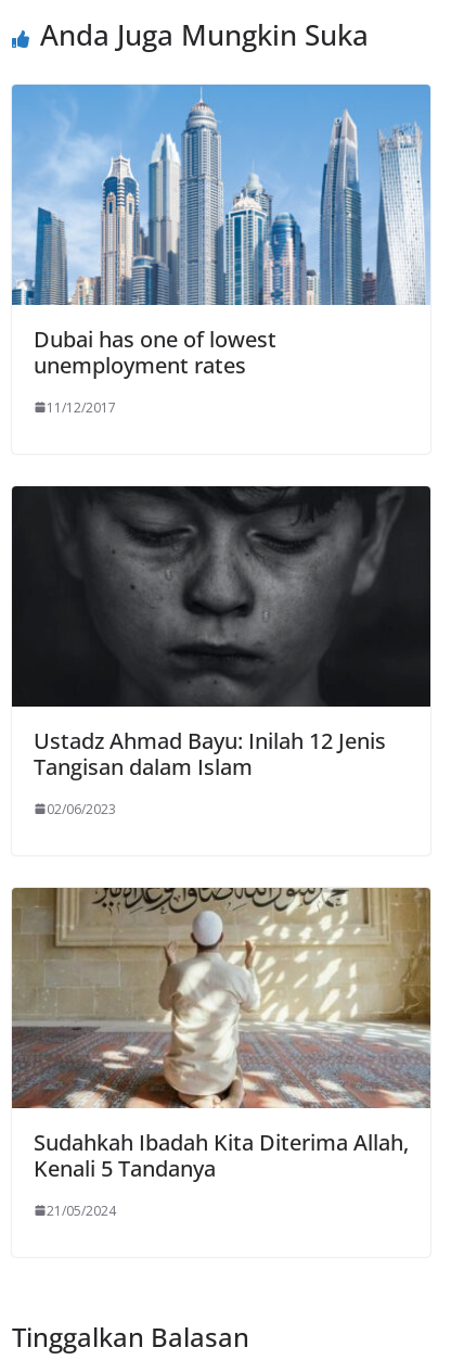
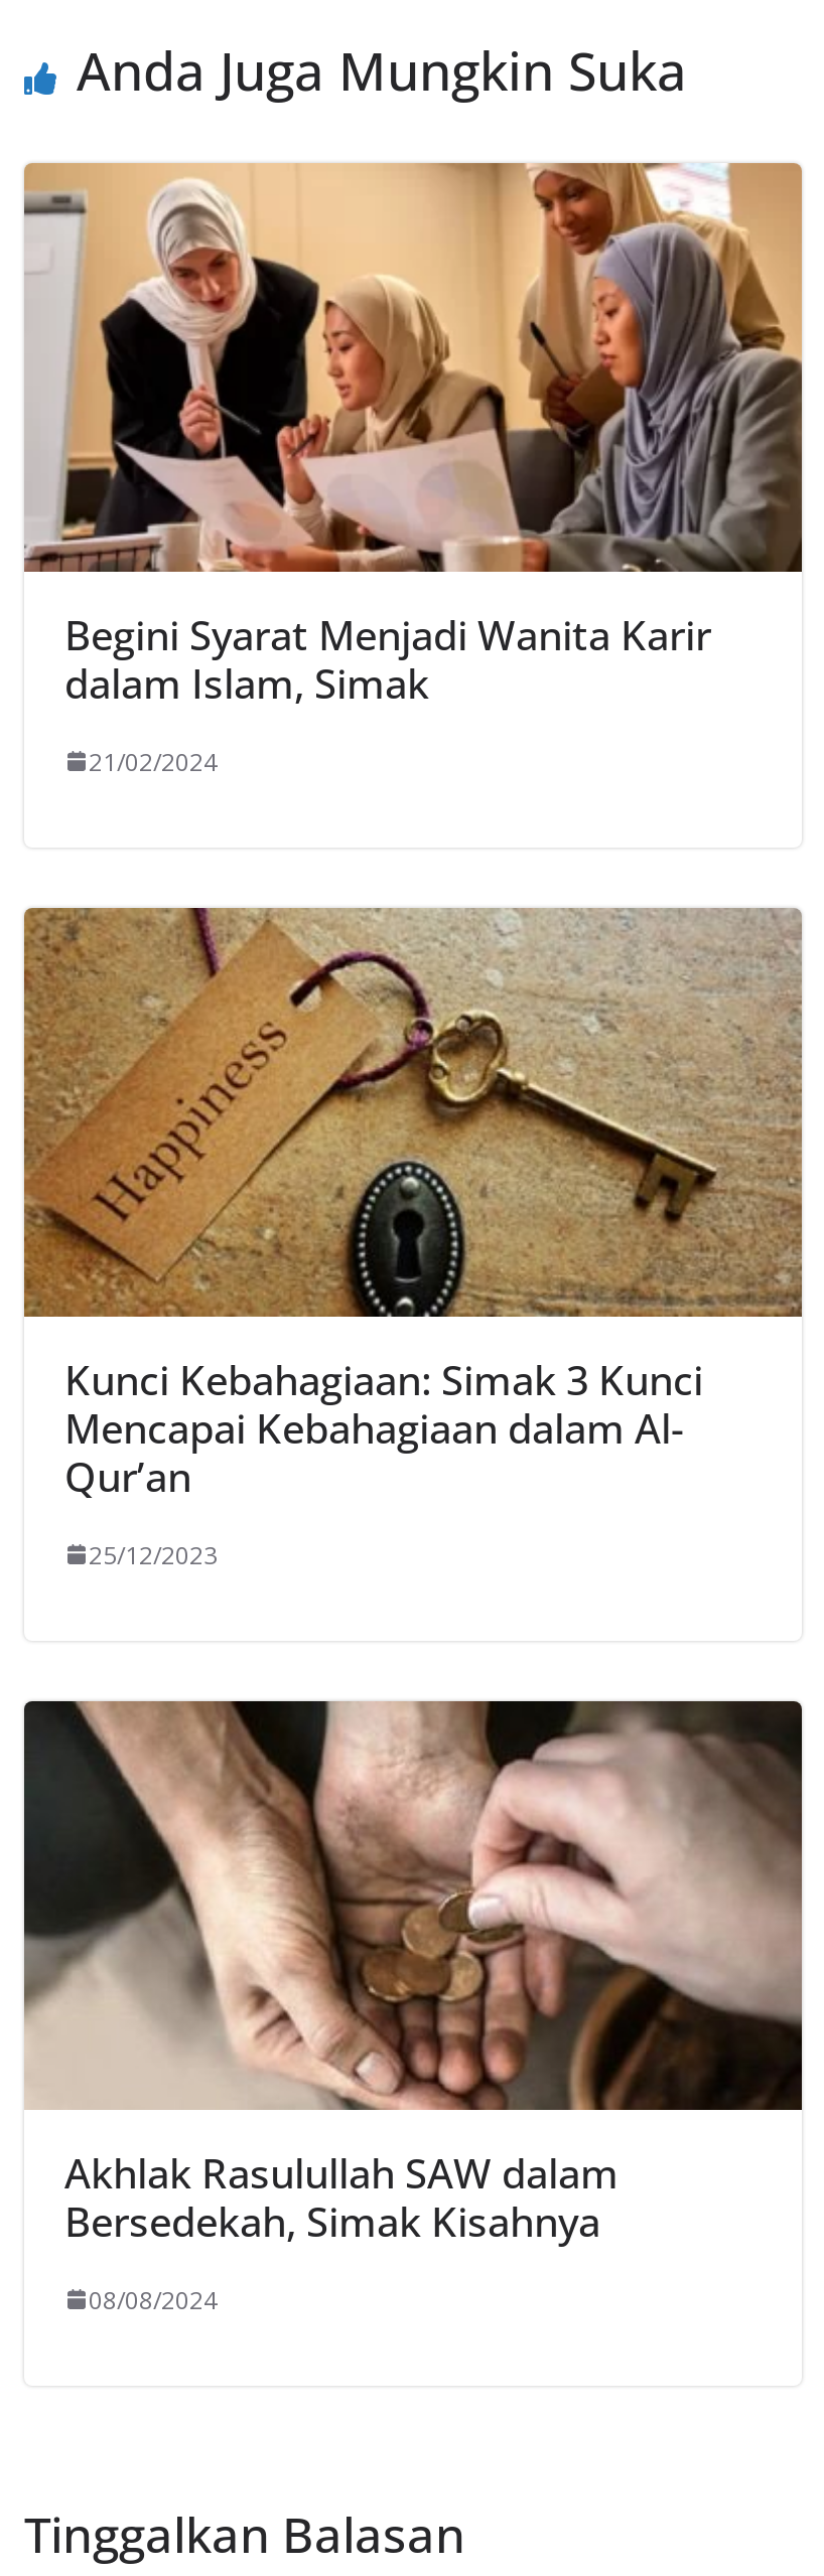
[11,84,431,380] [image] | Dubai has one of lowest | unemployment rates -> [22,161,804,710] [image] | Begini Syarat Menjadi Wanita Karir | dalam Islam, Simak
[47,398,116,417] 11/12/2017 -> [89,745,218,779] 21/02/2024
[11,485,431,781] [image] | Ustadz Ahmad Bayu: Inilah 12 Jenis | Tangisan dalam Islam -> [22,906,804,1504] [image] | Kunci Kebahagiaan: Simak 3 Kunci | Mencapai Kebahagiaan dalam Al- | Qur’an
[47,800,116,818] 02/06/2023 -> [89,1538,218,1572] 25/12/2023
[11,887,431,1183] [image] | Sudahkah Ibadah Kita Diterima Allah, | Kenali 5 Tandanya -> [22,1699,804,2248] [image] | Akhlak Rasulullah SAW dalam | Bersedekah, Simak Kisahnya
[47,1201,116,1220] 21/05/2024 -> [89,2282,218,2317] 08/08/2024

